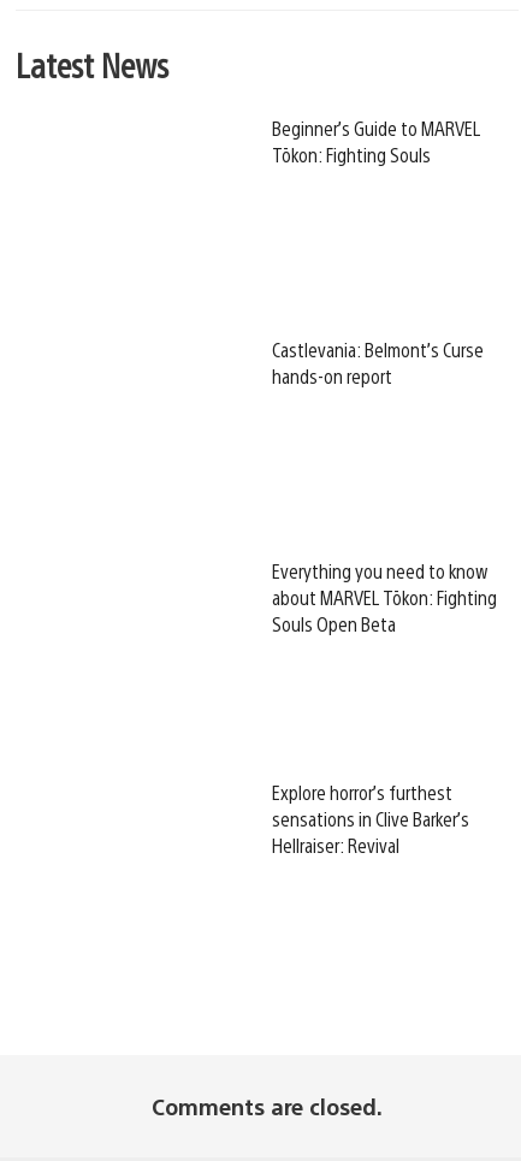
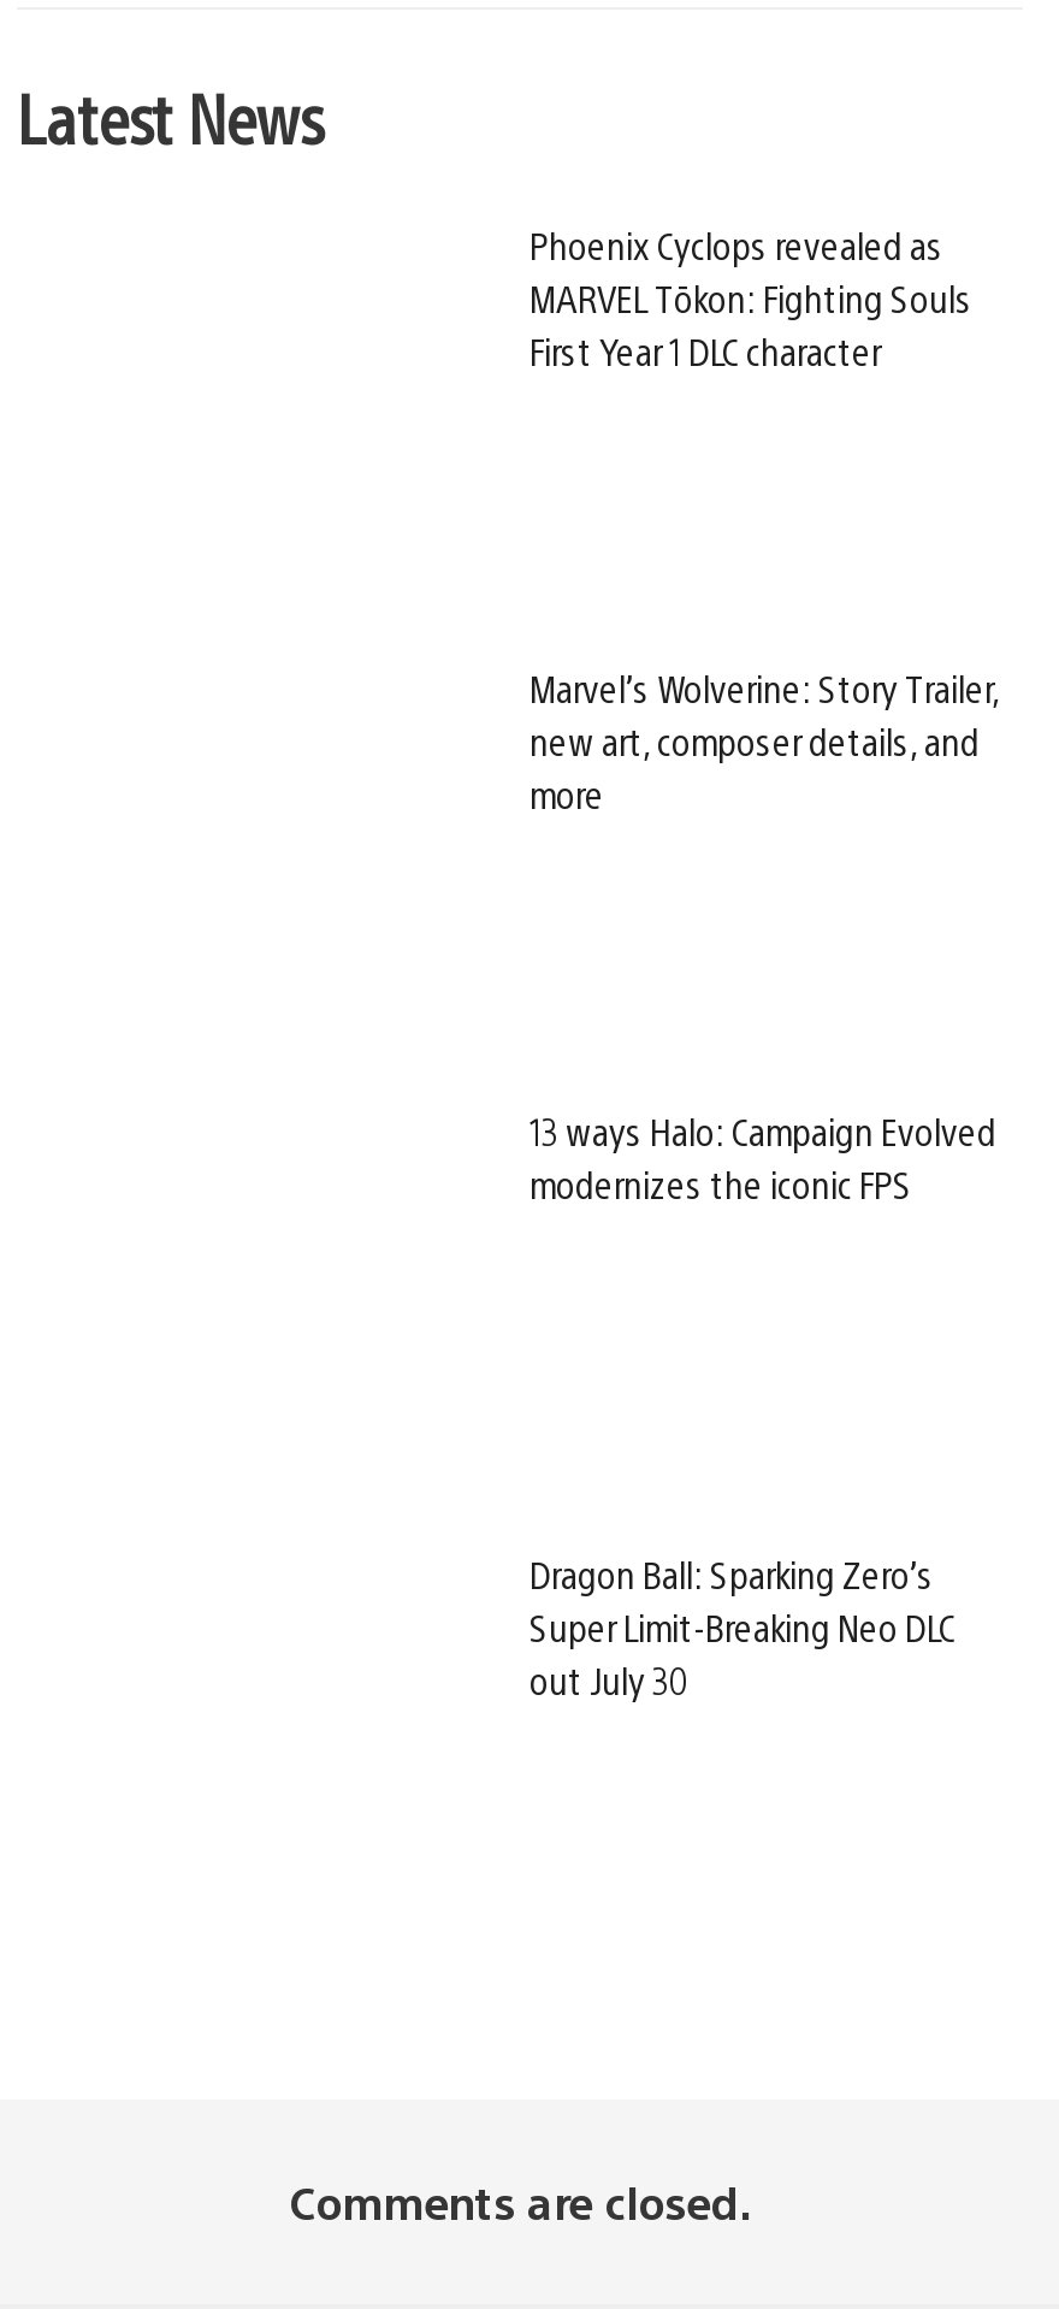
[272,115,480,167] Beginner’s Guide to MARVEL | Tōkon: Fighting Souls -> [529,219,972,375] Phoenix Cyclops revealed as | MARVEL Tōkon: Fighting Souls | First Year 1 DLC character
[272,337,484,388] Castlevania: Belmont’s Curse | hands-on report -> [529,662,999,818] Marvel’s Wolverine: Story Trailer, | new art, composer details, and | more
[272,558,497,636] Everything you need to know | about MARVEL Tōkon: Fighting | Souls Open Beta -> [529,1105,996,1208] 13 ways Halo: Campaign Evolved | modernizes the iconic FPS
[272,779,469,858] Explore horror’s furthest | sensations in Clive Barker’s | Hellraiser: Revival -> [529,1548,956,1704] Dragon Ball: Sparking Zero’s | Super Limit-Breaking Neo DLC | out July 30

